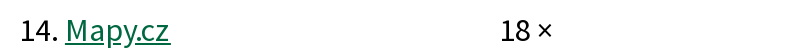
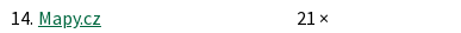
[499,8,553,48] 18 × -> [297,5,329,29] 21 ×

